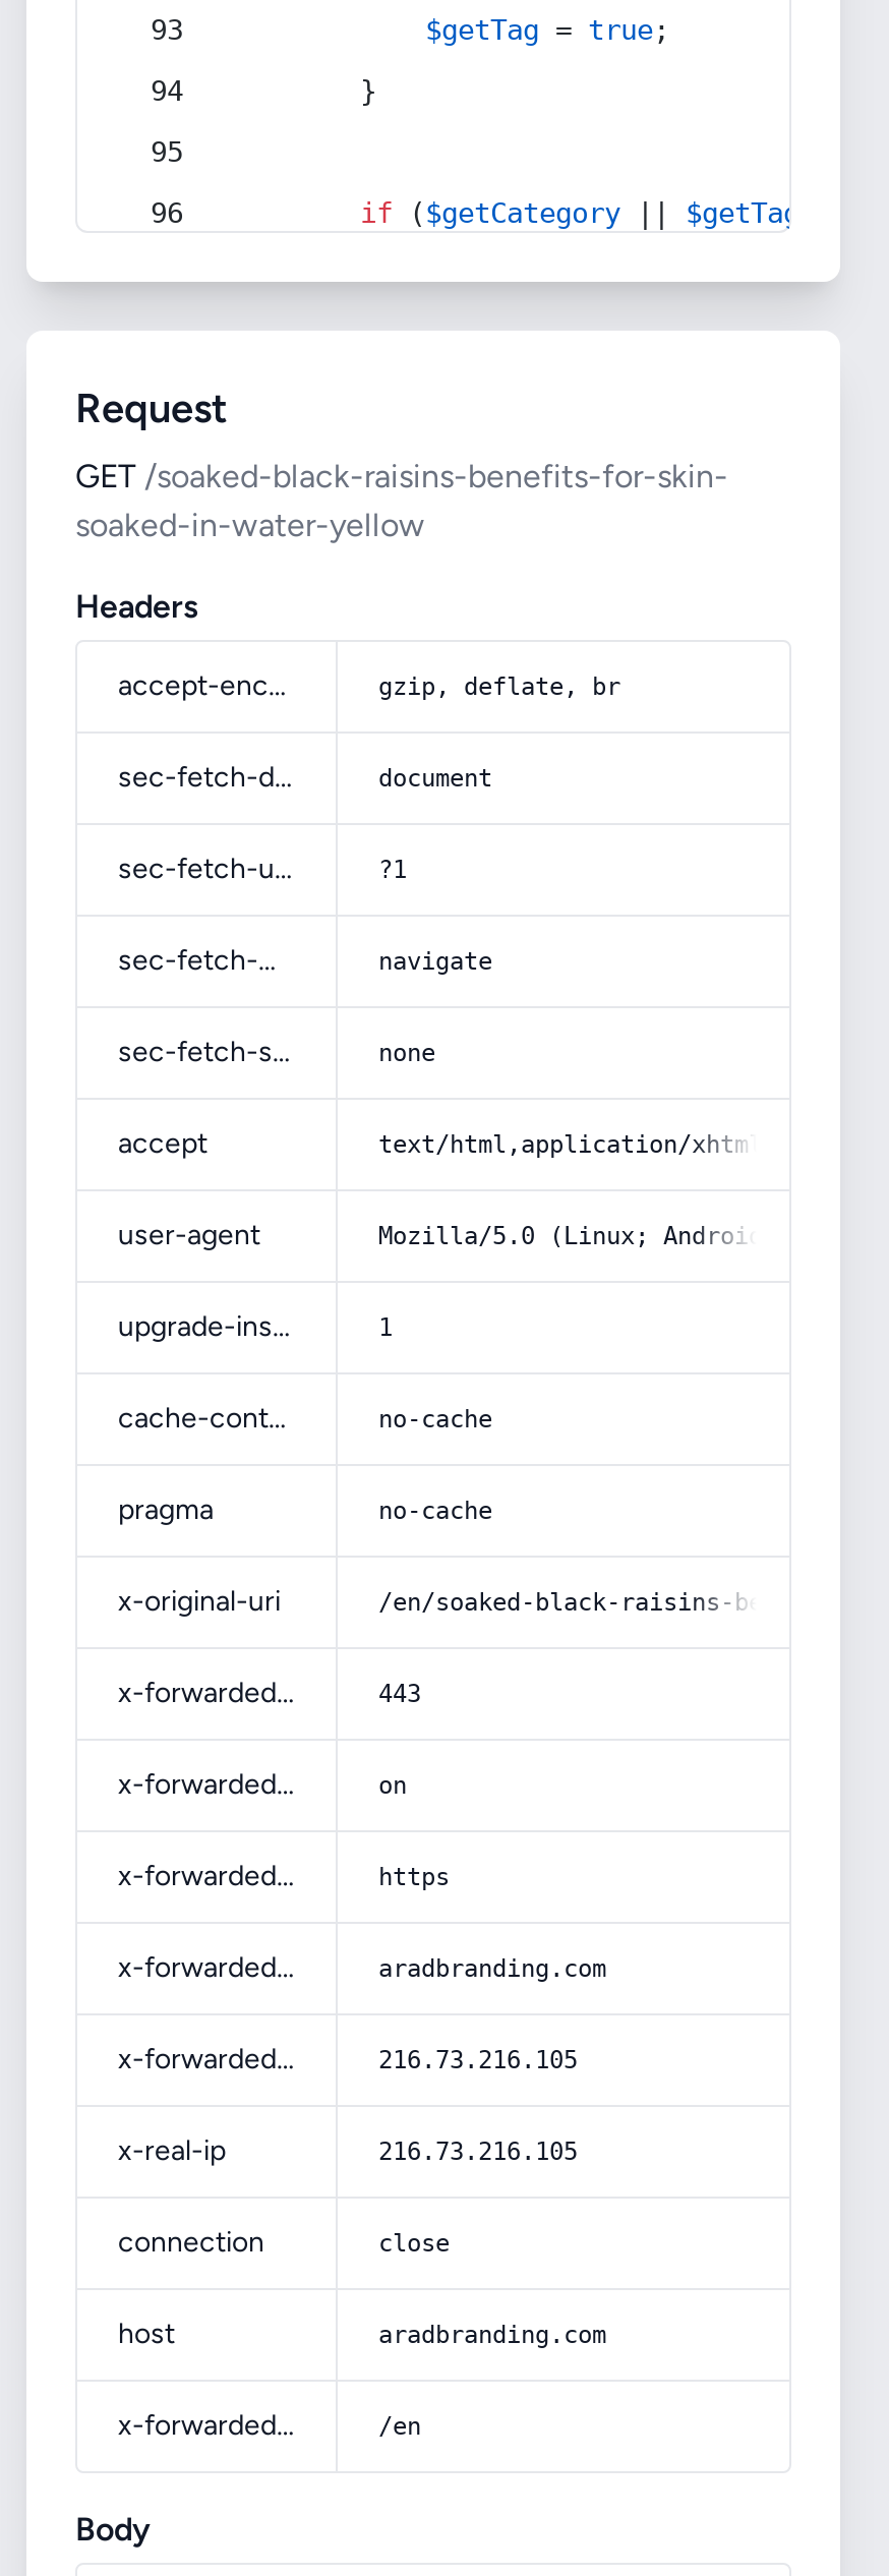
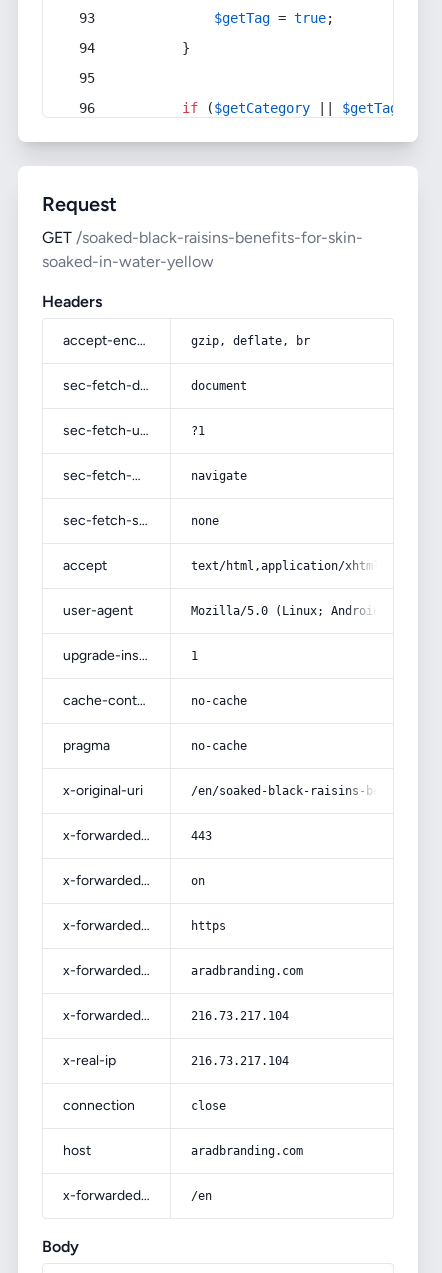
[378,2046,578,2074] 216.73.216.105 -> [191,1009,289,1023] 216.73.217.104
[378,2138,578,2166] 216.73.216.105 -> [191,1054,289,1068] 216.73.217.104

